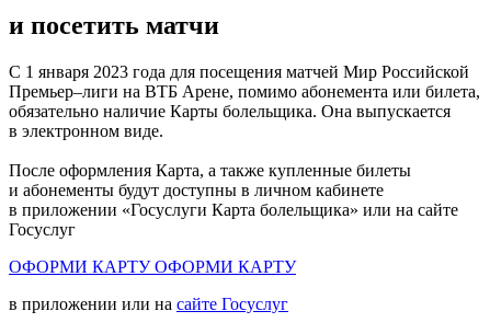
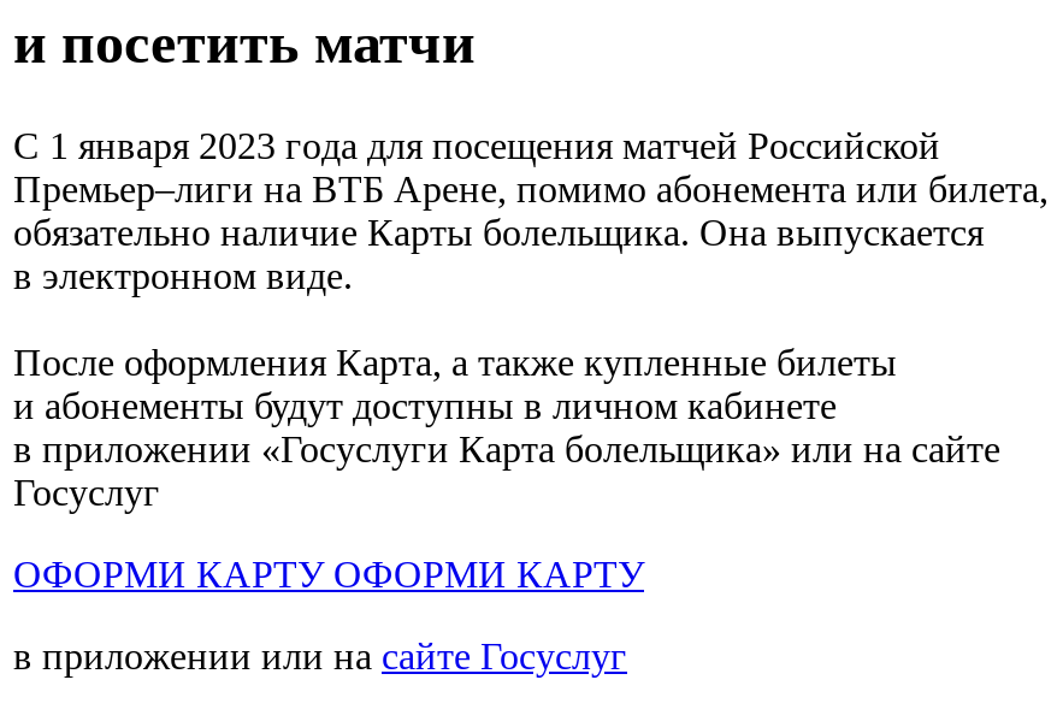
[9,63,469,81] С 1 января 2023 года для посещения матчей Мир Российской -> [13,126,940,167] С 1 января 2023 года для посещения матчей Российской

